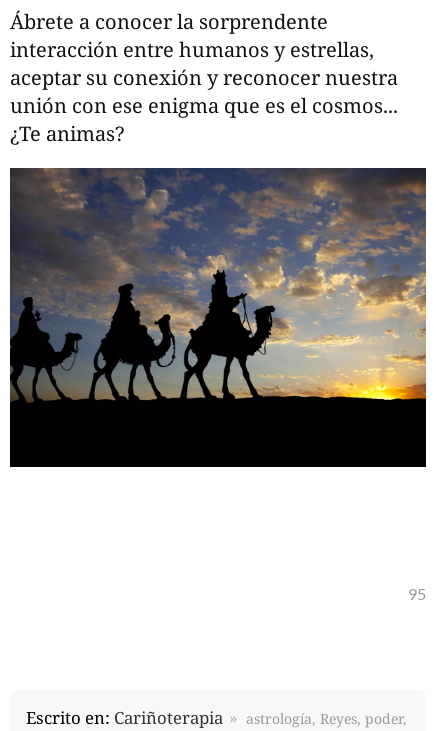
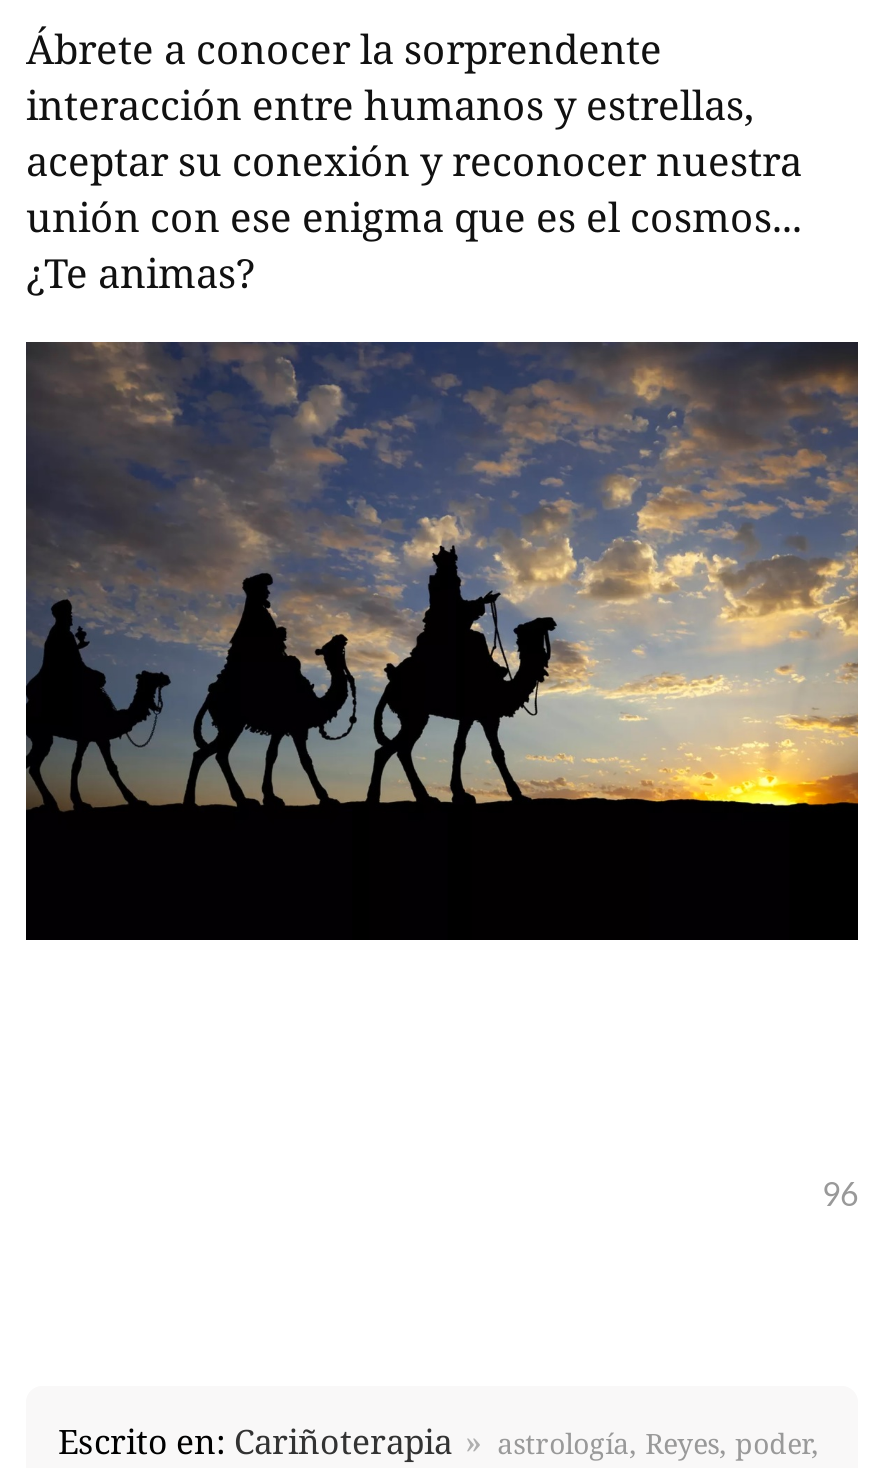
[408,584,426,603] 95 -> [822,1173,858,1211] 96

